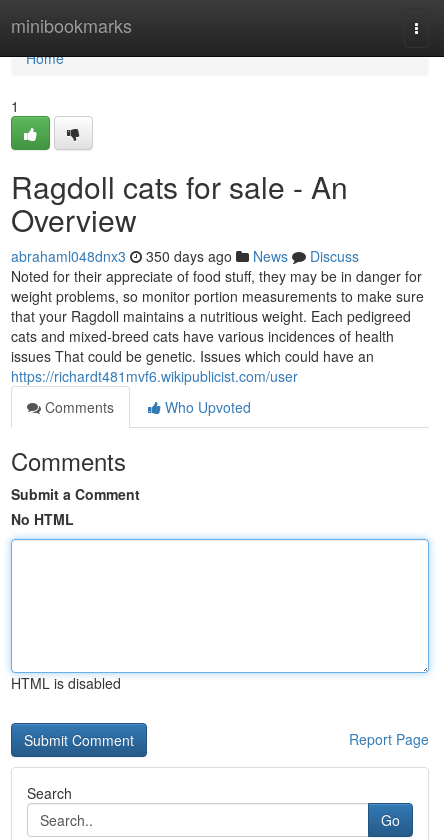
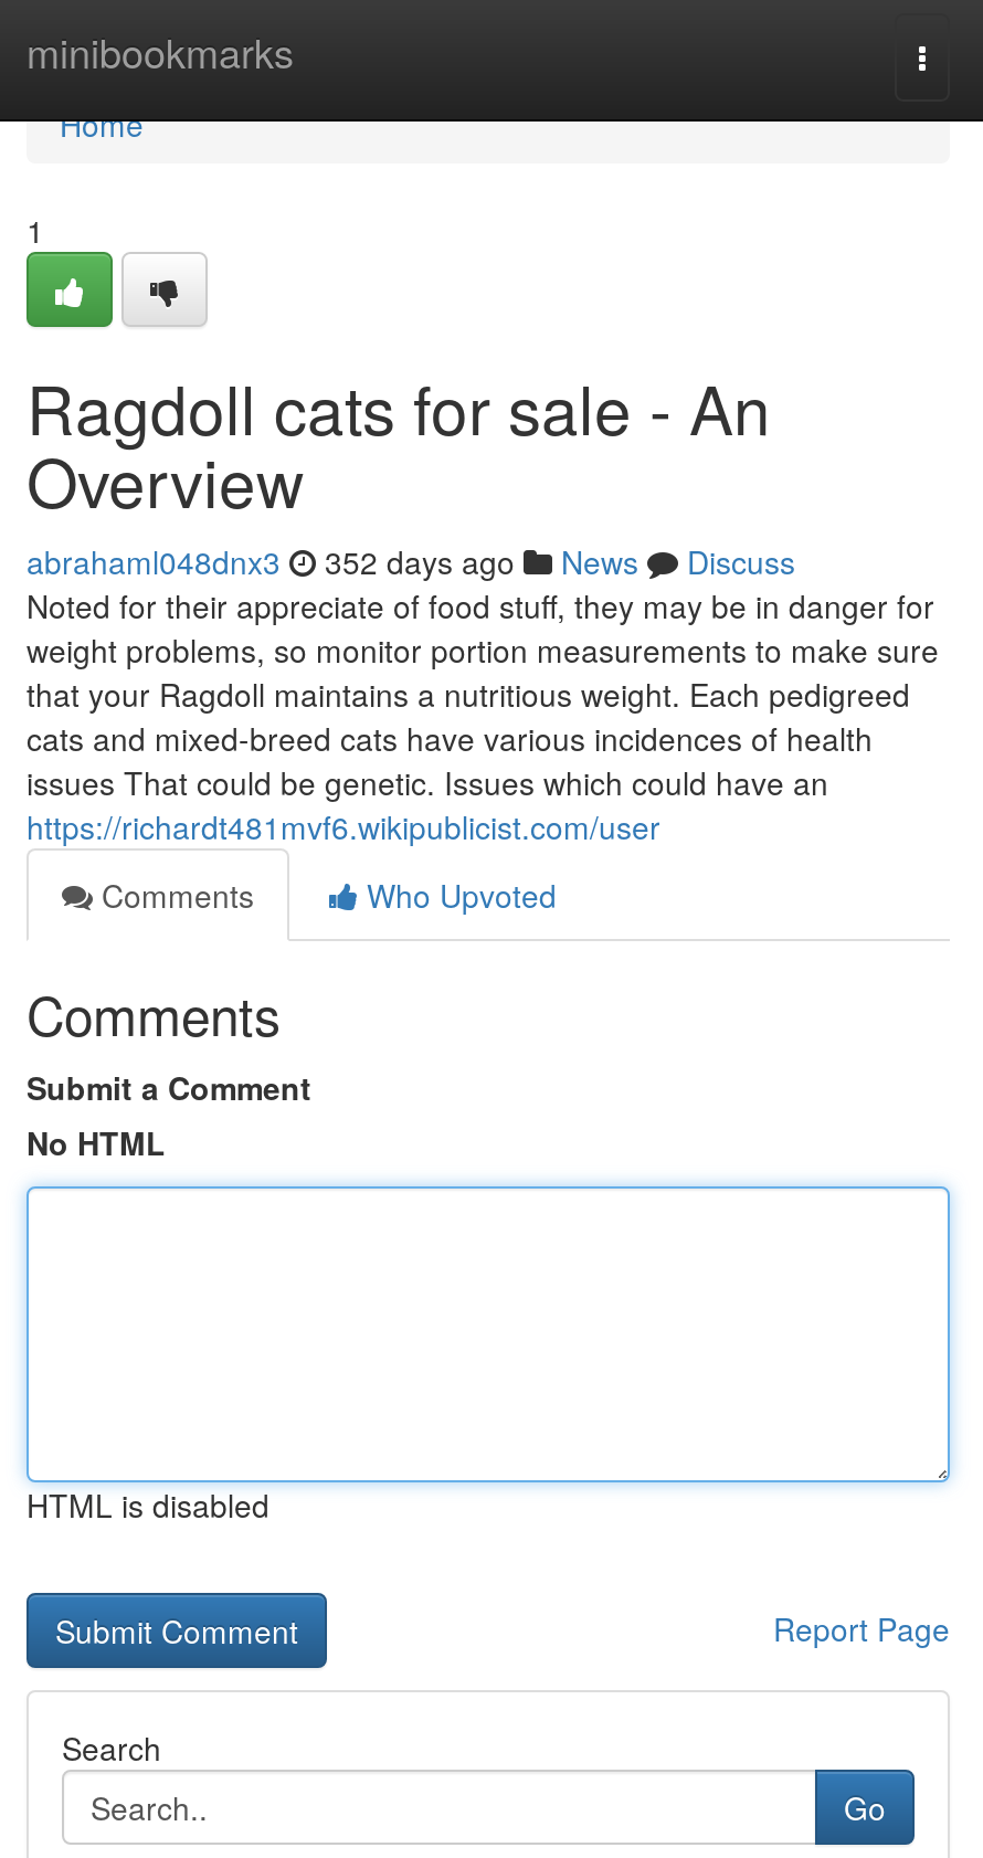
[11,246,359,266] abrahaml048dnx3 350 days ago News Discuss -> [27,539,795,583] abrahaml048dnx3 352 days ago News Discuss

